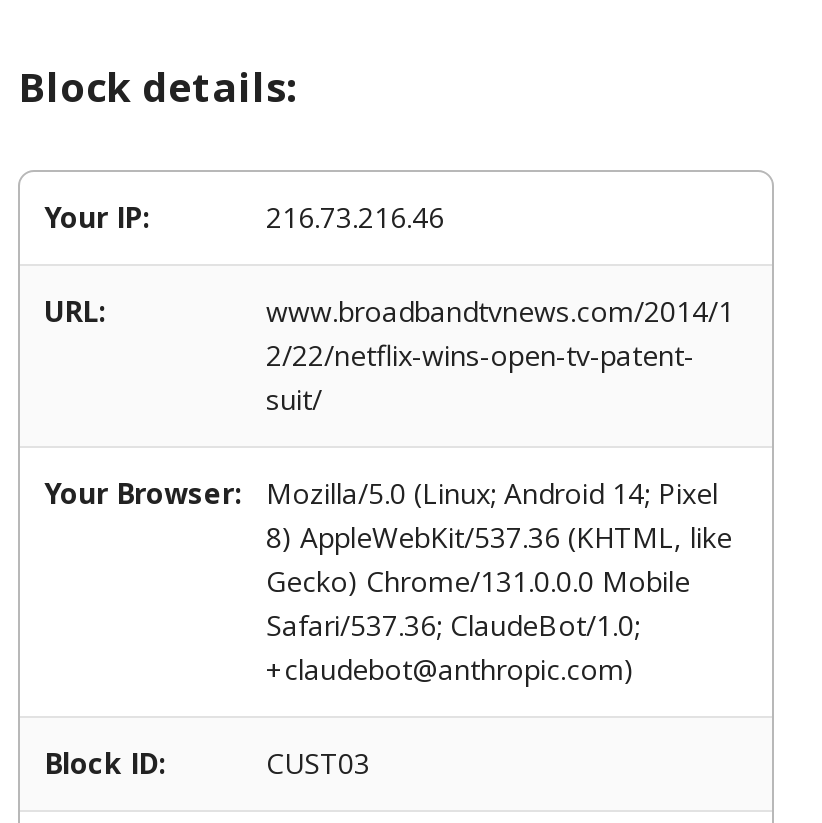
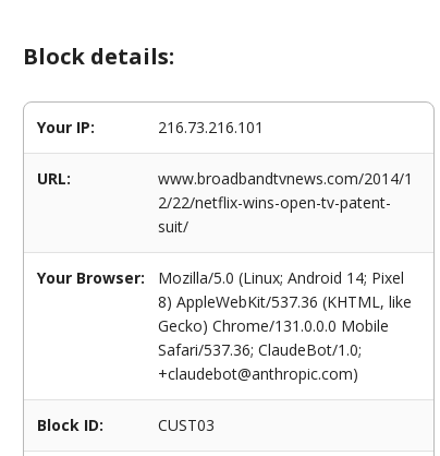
[266,198,444,236] 216.73.216.46 -> [158,117,264,137] 216.73.216.101

